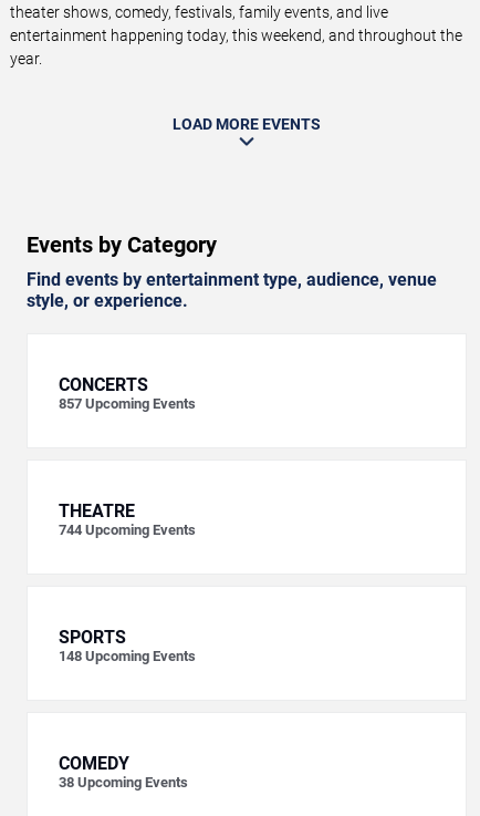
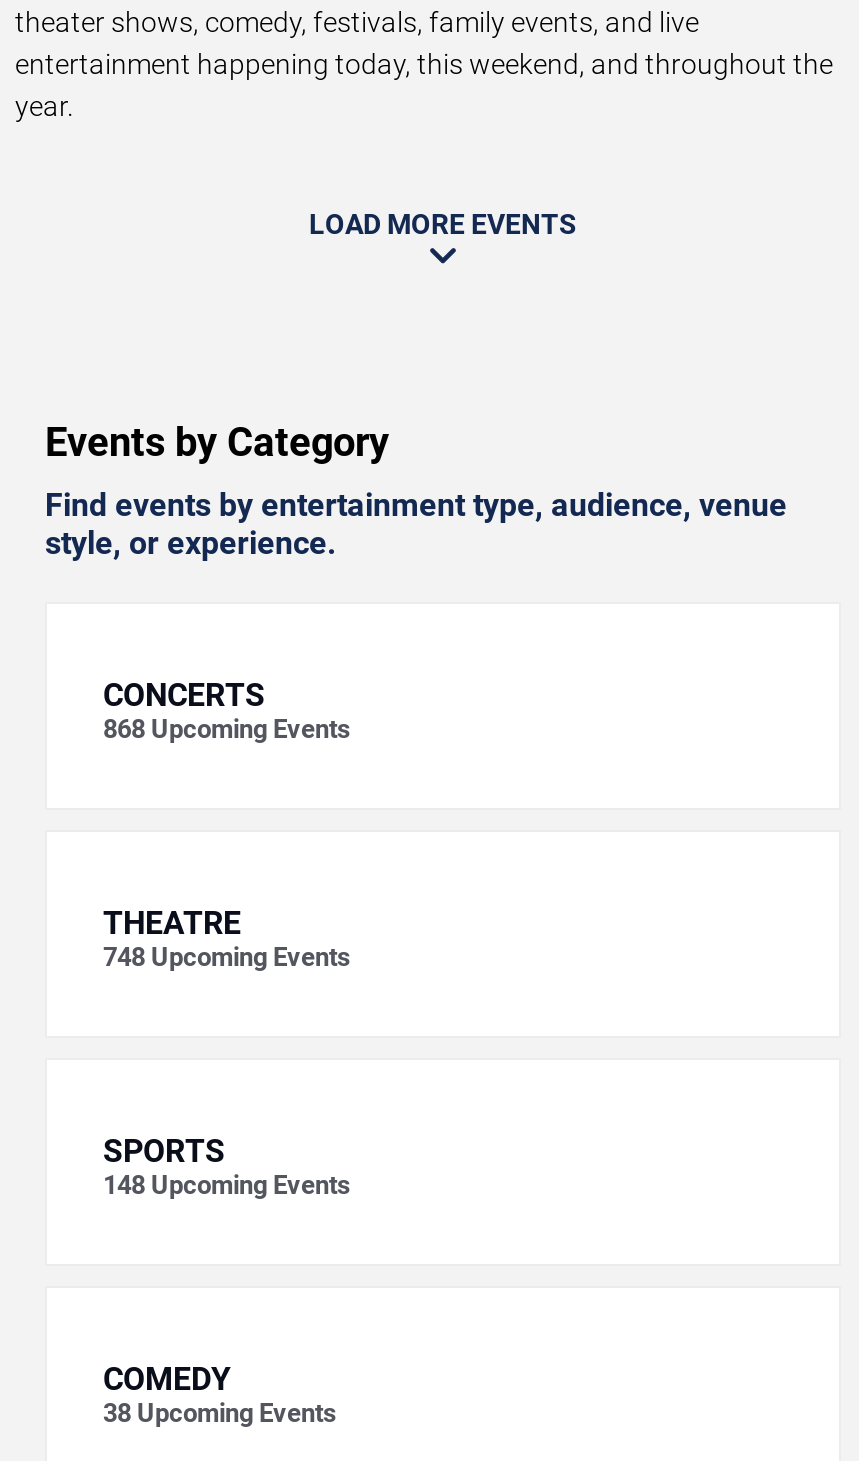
[59,396,196,412] 857 Upcoming Events -> [103,715,351,745] 868 Upcoming Events
[59,522,196,539] 744 Upcoming Events -> [103,943,351,973] 748 Upcoming Events

